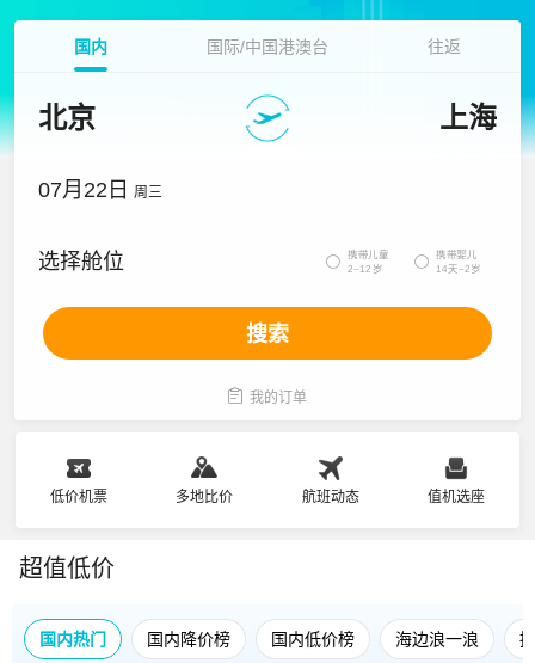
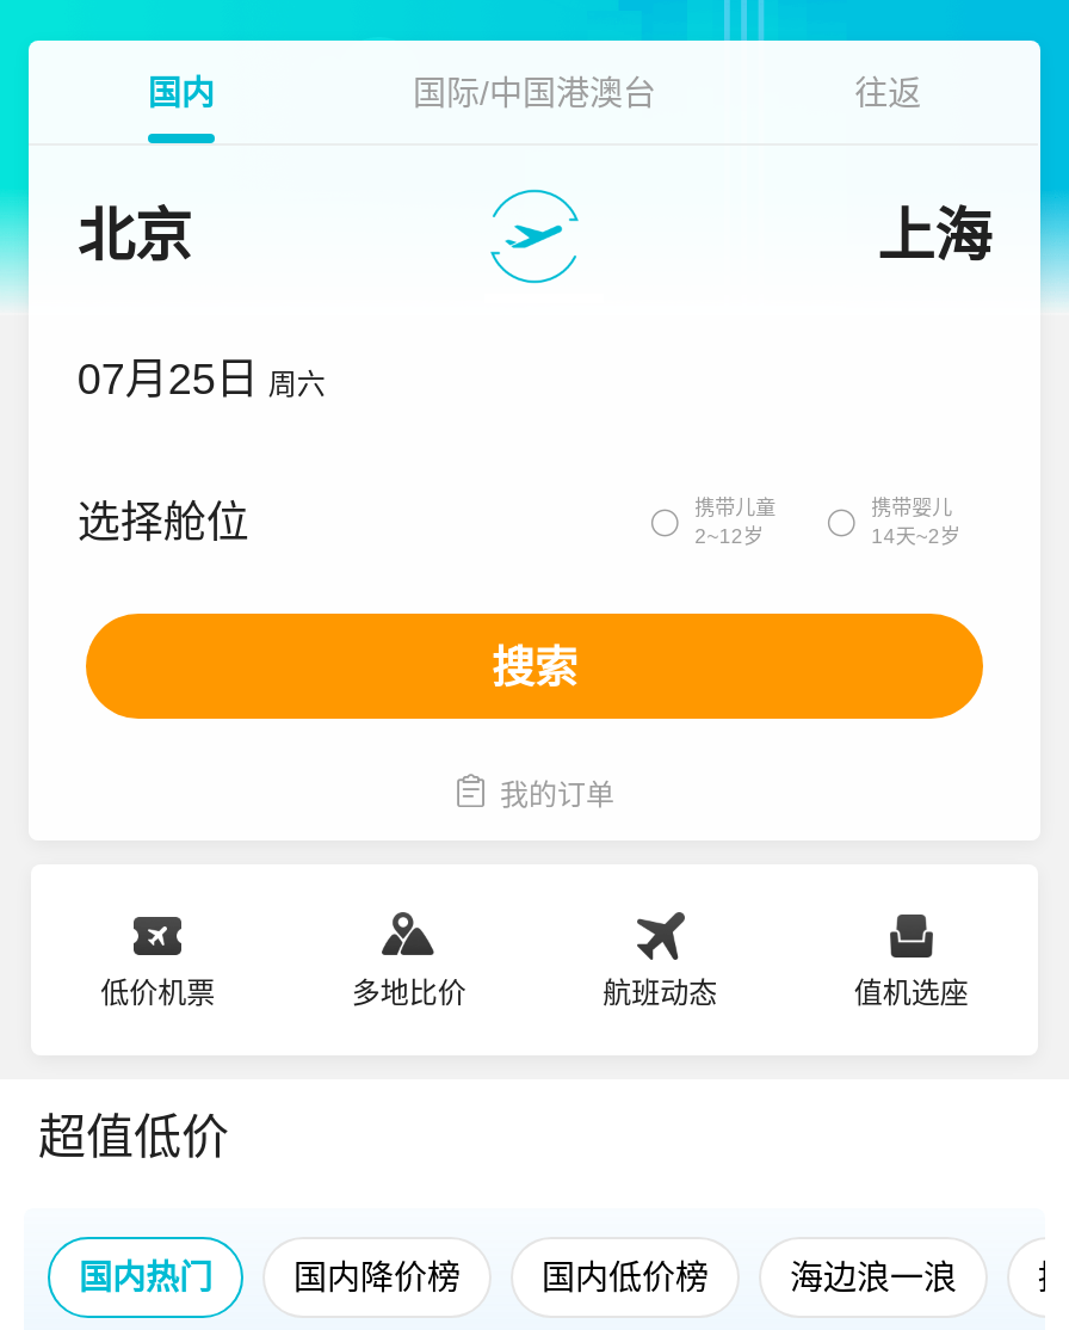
[39,178,163,202] 07月22日 周三 -> [77,356,325,404] 07月25日 周六

